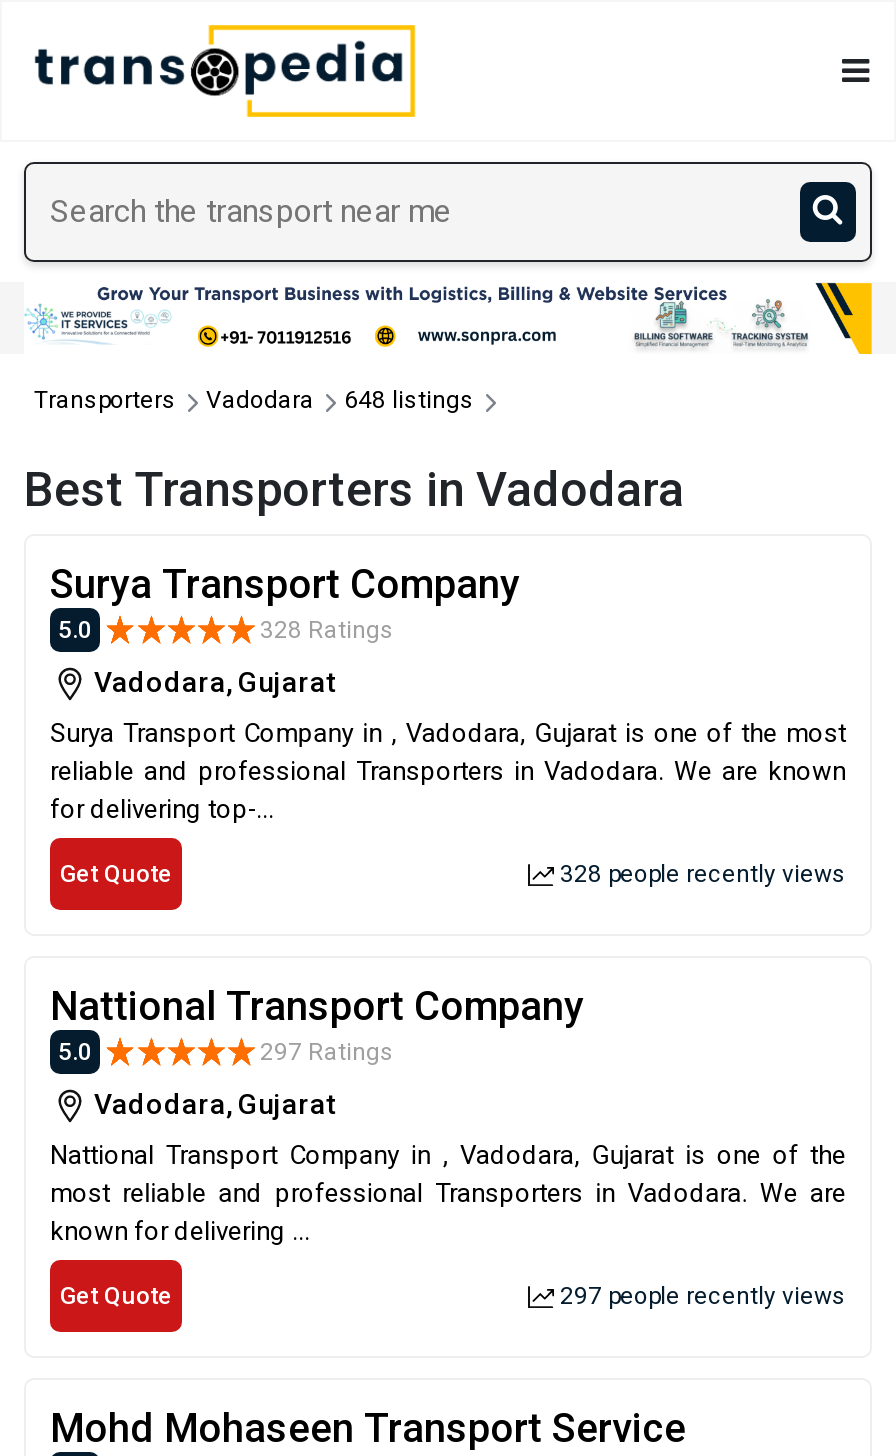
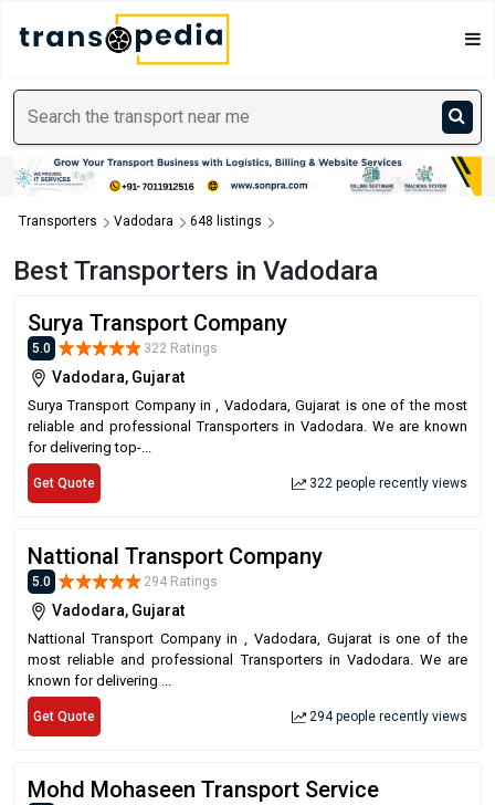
[260,615,394,643] 328 Ratings -> [144,340,218,356] 322 Ratings
[554,859,846,887] 328 people recently views -> [306,475,467,490] 322 people recently views
[260,1037,394,1065] 297 Ratings -> [144,573,218,589] 294 Ratings
[554,1281,846,1309] 297 people recently views -> [306,708,467,724] 294 people recently views

